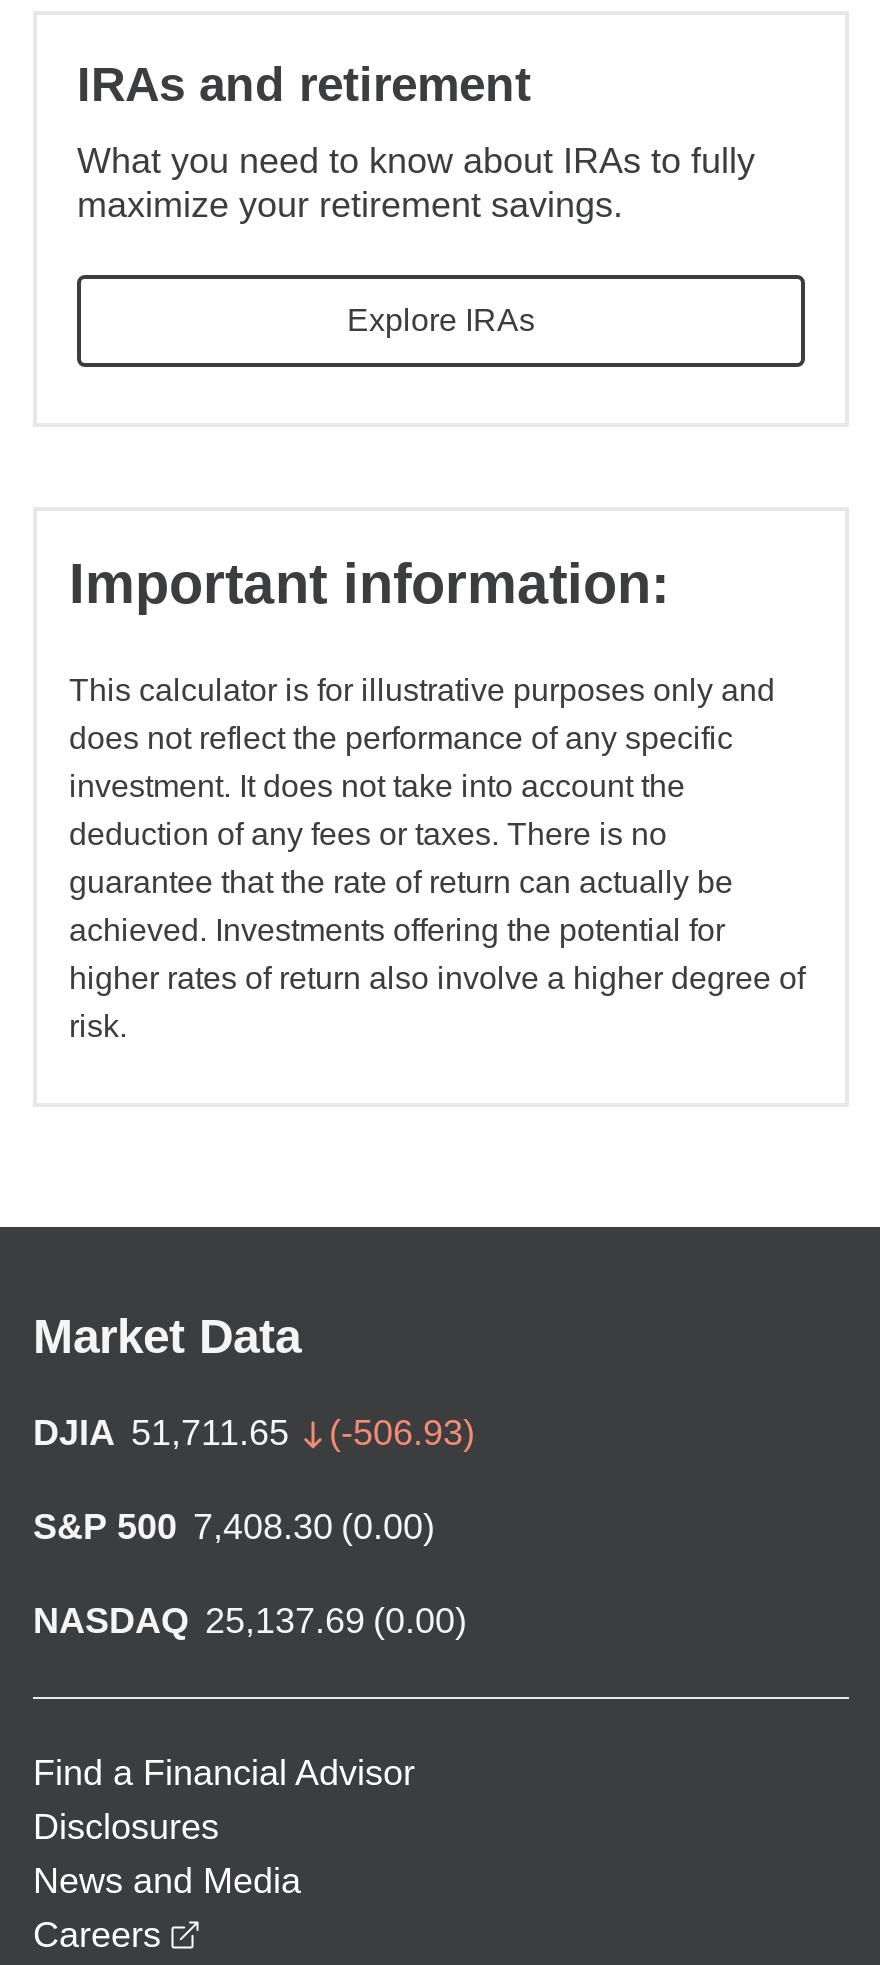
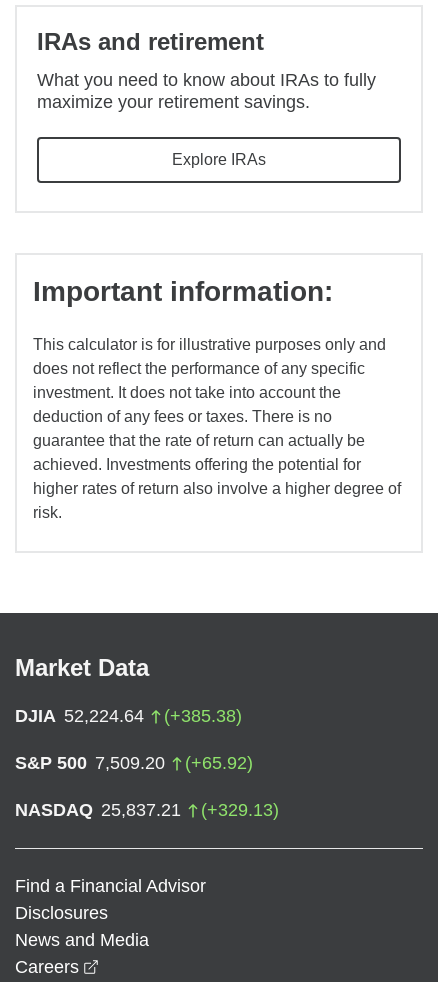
[33,1414,475,1454] DJIA 51,711.65 | (-506.93) -> [15,706,242,726] DJIA 52,224.64 | (+385.38)
[33,1508,435,1548] S&P 500 7,408.30 (0.00) -> [15,753,253,773] S&P 500 7,509.20 | (+65.92)
[33,1602,467,1642] NASDAQ 25,137.69 (0.00) -> [15,800,279,820] NASDAQ 25,837.21 | (+329.13)

